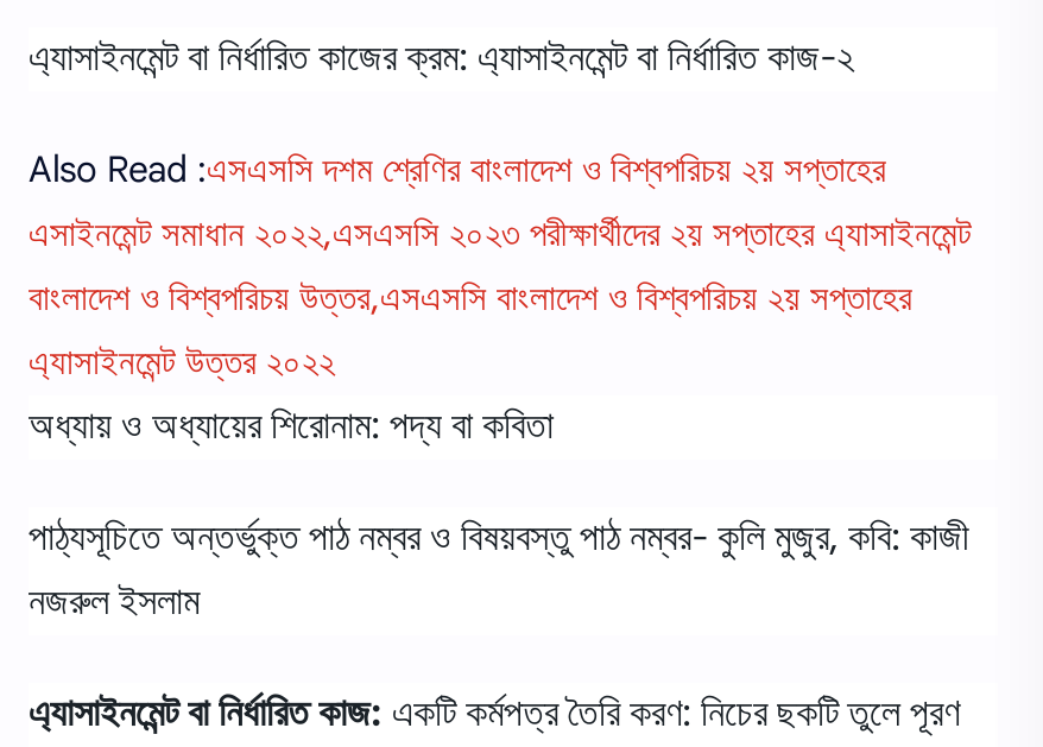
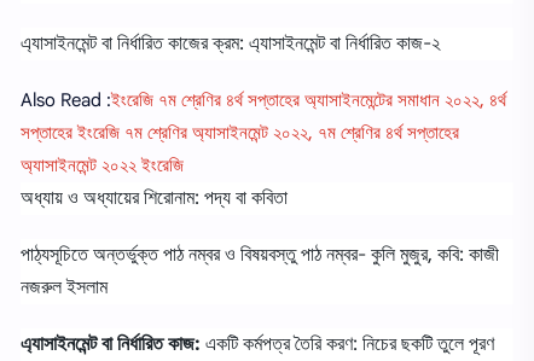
[29,148,972,383] Also Read : এসএসসি দশম শ্রেণির বাংলাদেশ ও বিশ্বপরিচয় ২য় সপ্তাহের | এসাইনমেন্ট সমাধান ২০২২,এসএসসি ২০২৩ পরীক্ষার্থীদের ২য় সপ্তাহের এ্যাসাইনমেন্ট | বাংলাদেশ ও বিশ্বপরিচয় উত্তর,এসএসসি বাংলাদেশ ও বিশ্বপরিচয় ২য় সপ্তাহের | এ্যাসাইনমেন্ট উত্তর ২০২২ -> [21,89,506,176] Also Read : ইংরেজি ৭ম শ্রেণির ৪র্থ সপ্তাহের অ্যাসাইনমেন্টের সমাধান ২০২২, ৪র্থ | সপ্তাহের ইংরেজি ৭ম শ্রেণির অ্যাসাইনমেন্ট ২০২২, ৭ম শ্রেণির ৪র্থ সপ্তাহের | অ্যাসাইনমেন্ট ২০২২ ইংরেজি

